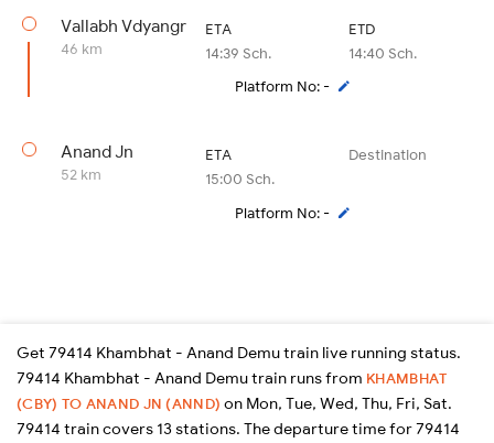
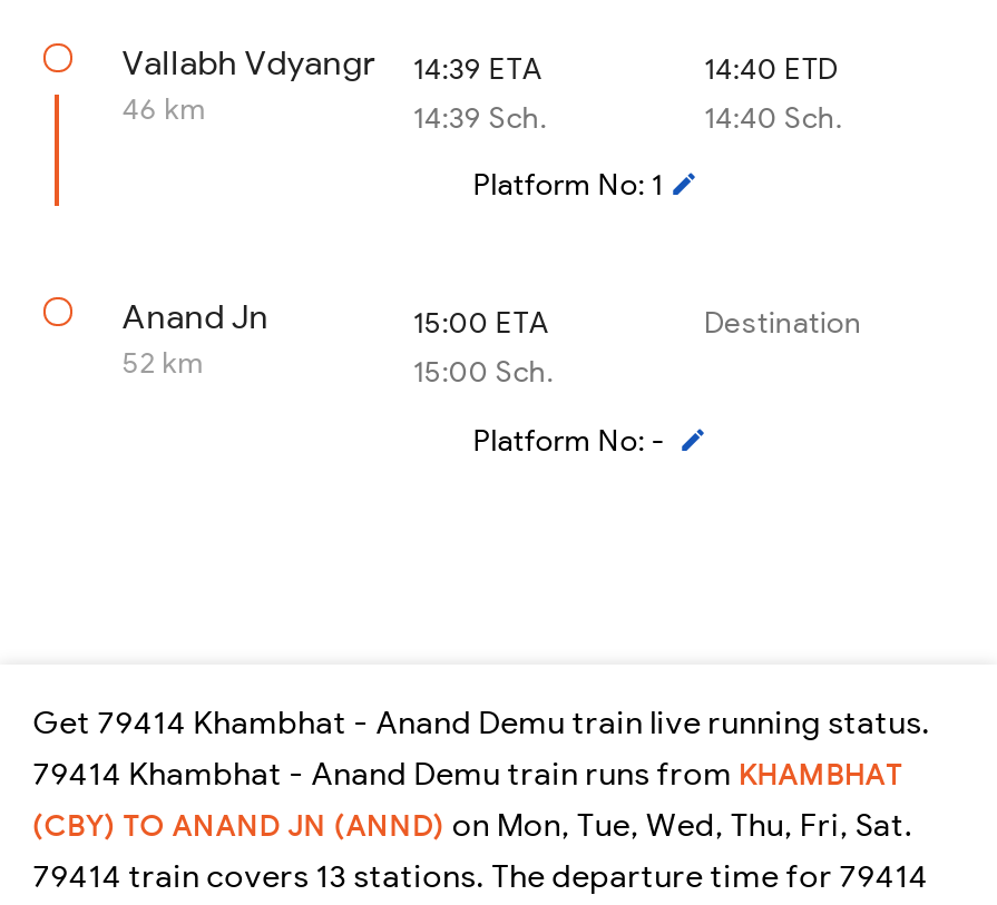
[205,20,231,37] ETA -> [412,50,542,85] 14:39 ETA
[349,20,375,37] ETD -> [704,50,837,85] 14:40 ETD
[234,77,333,95] Platform No: - -> [473,167,662,202] Platform No: 1
[205,146,231,163] ETA -> [412,305,548,340] 15:00 ETA

